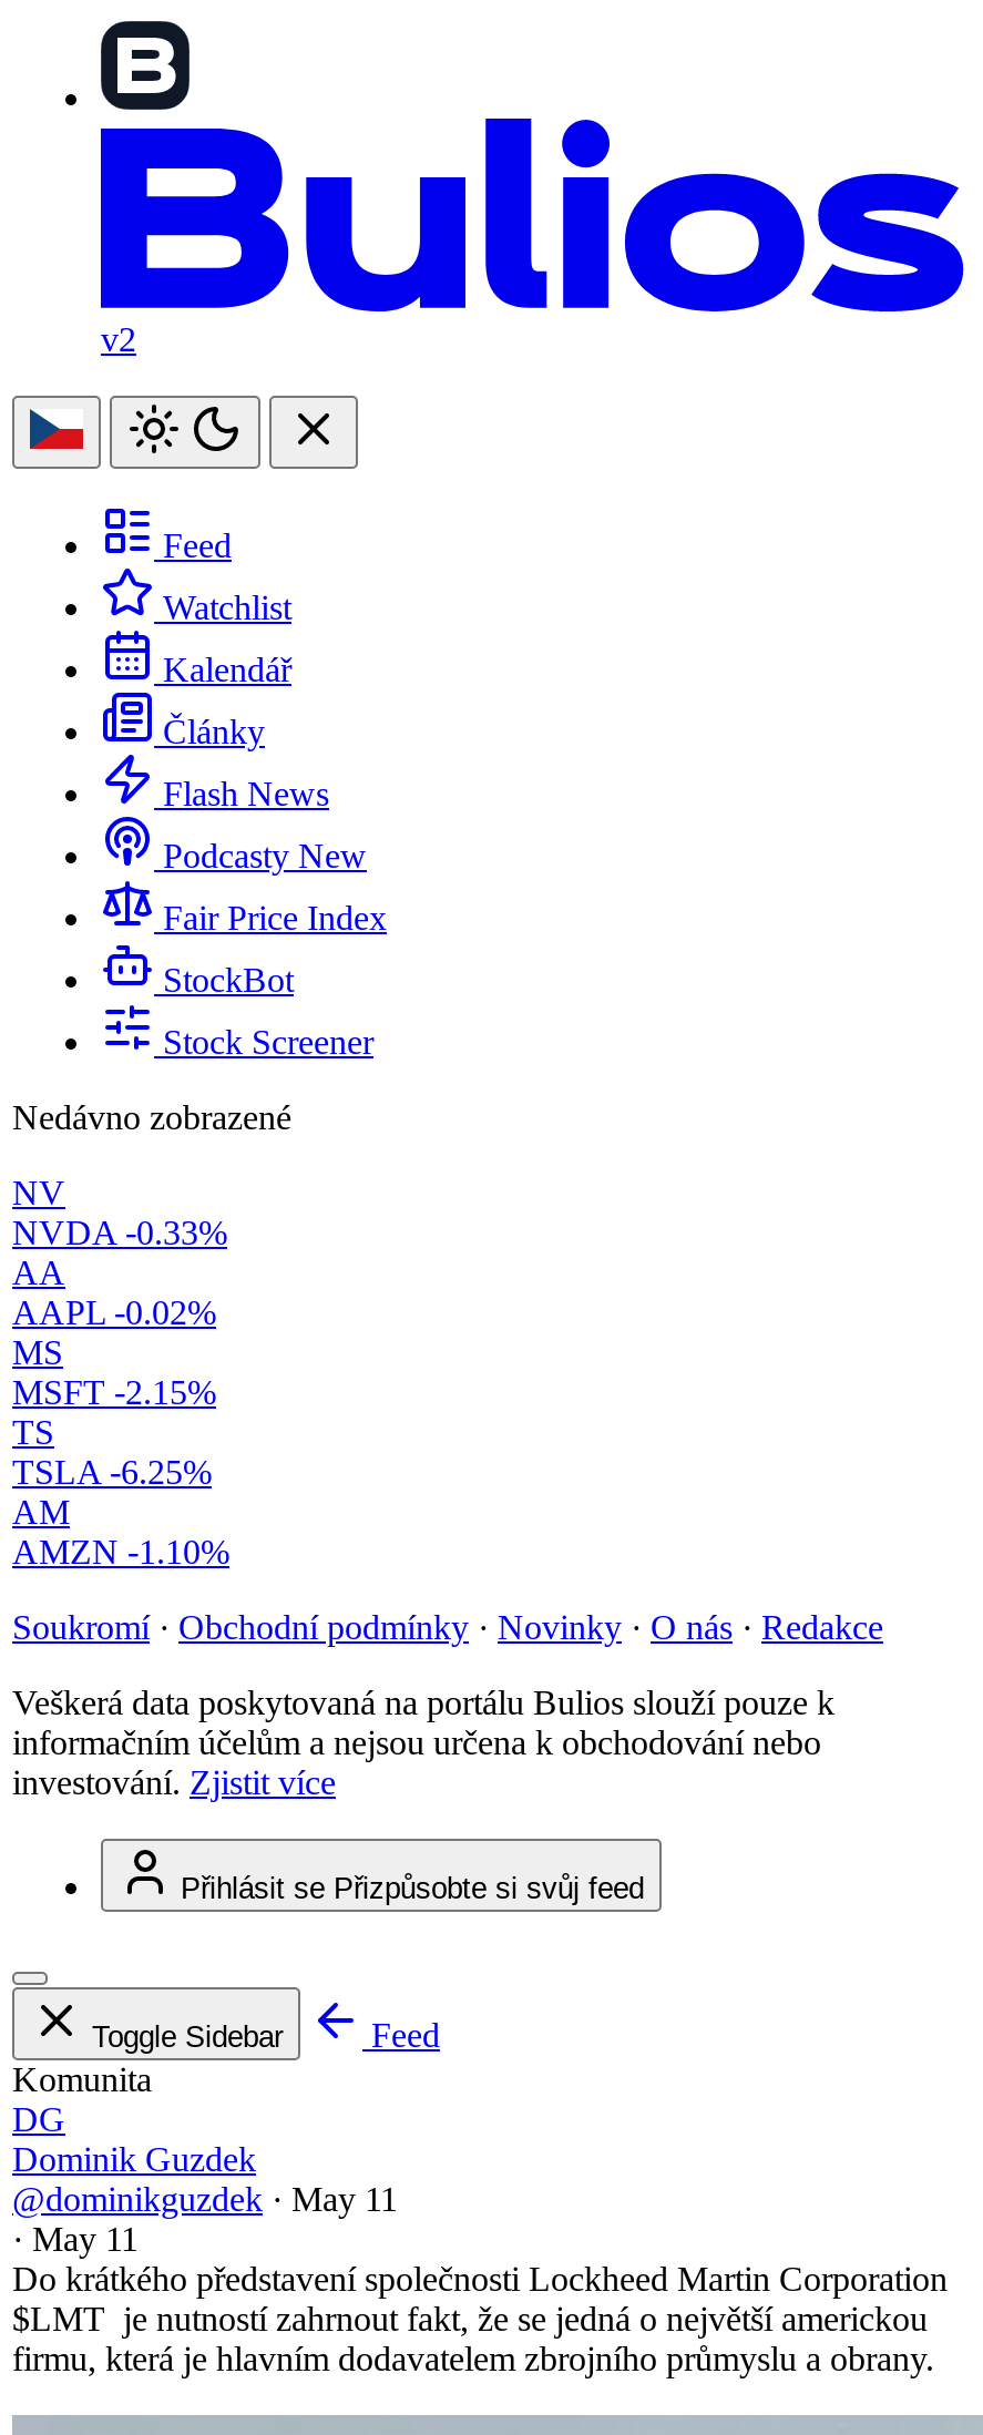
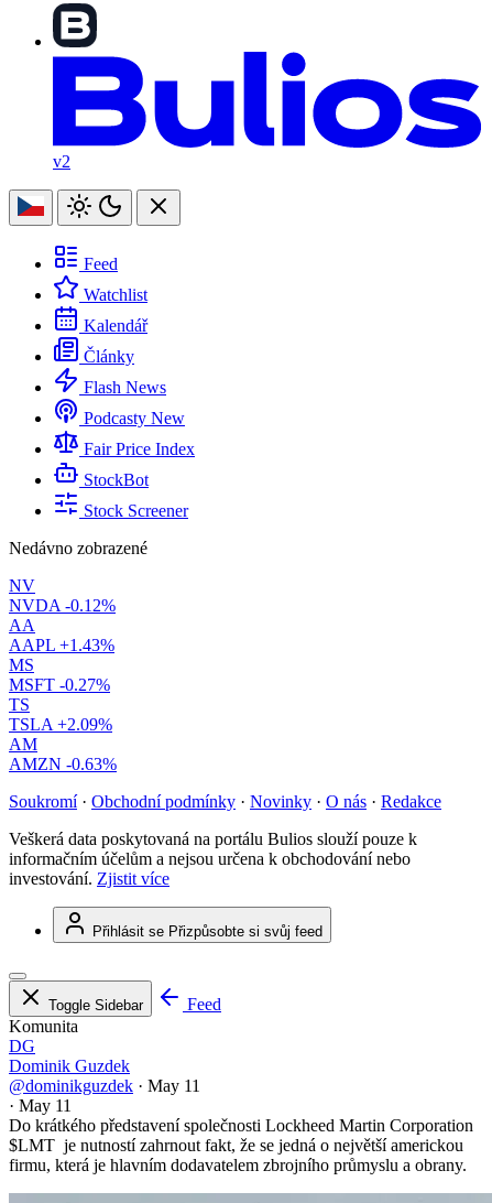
[12,1214,227,1252] NVDA -0.33% -> [9,596,116,615] NVDA -0.12%
[12,1294,216,1331] AAPL -0.02% -> [9,636,114,654] AAPL +1.43%
[12,1373,216,1411] MSFT -2.15% -> [9,675,110,694] MSFT -0.27%
[12,1453,212,1491] TSLA -6.25% -> [9,715,112,734] TSLA +2.09%
[12,1533,229,1571] AMZN -1.10% -> [9,755,117,773] AMZN -0.63%

